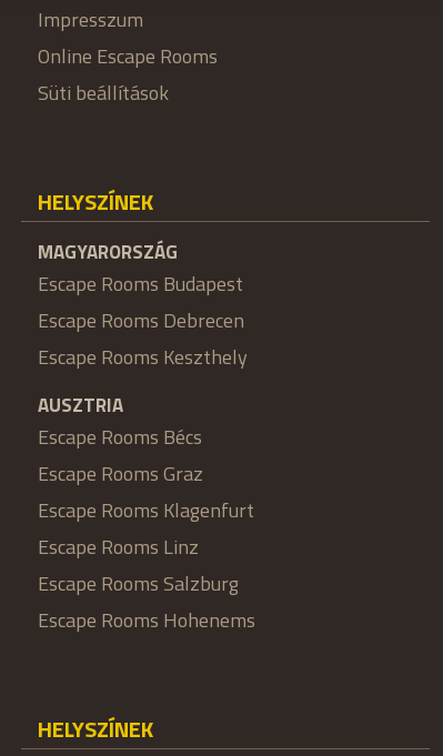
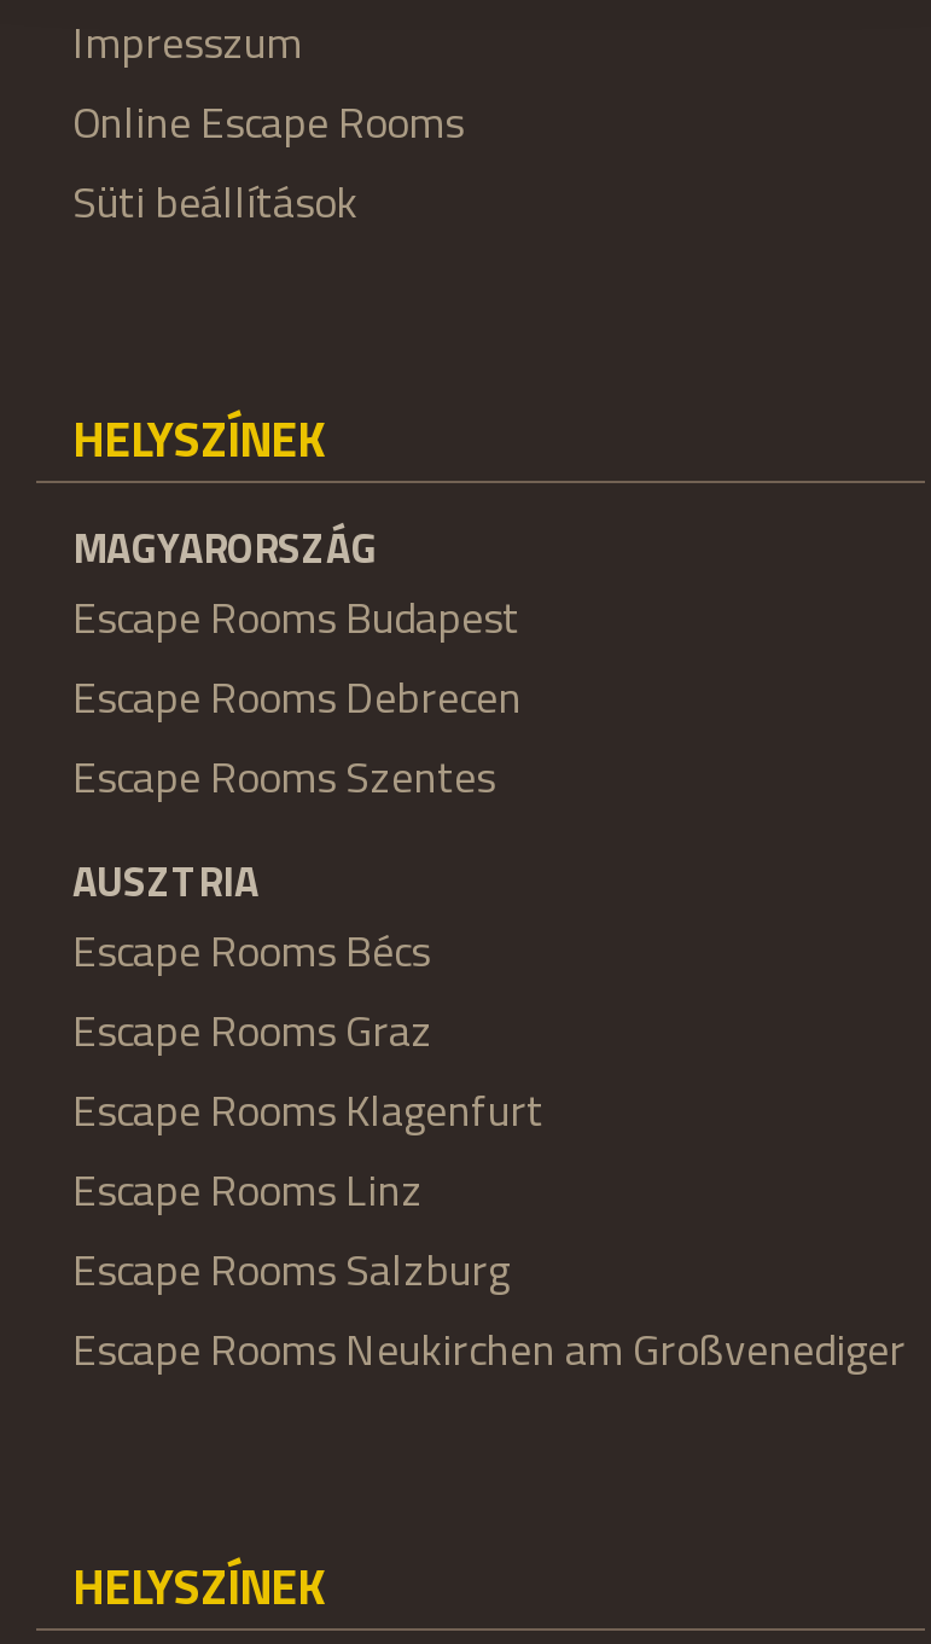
[38,342,248,372] Escape Rooms Keszthely -> [72,744,495,809] Escape Rooms Szentes
[38,605,255,635] Escape Rooms Hohenems -> [72,1317,906,1382] Escape Rooms Neukirchen am Großvenediger

